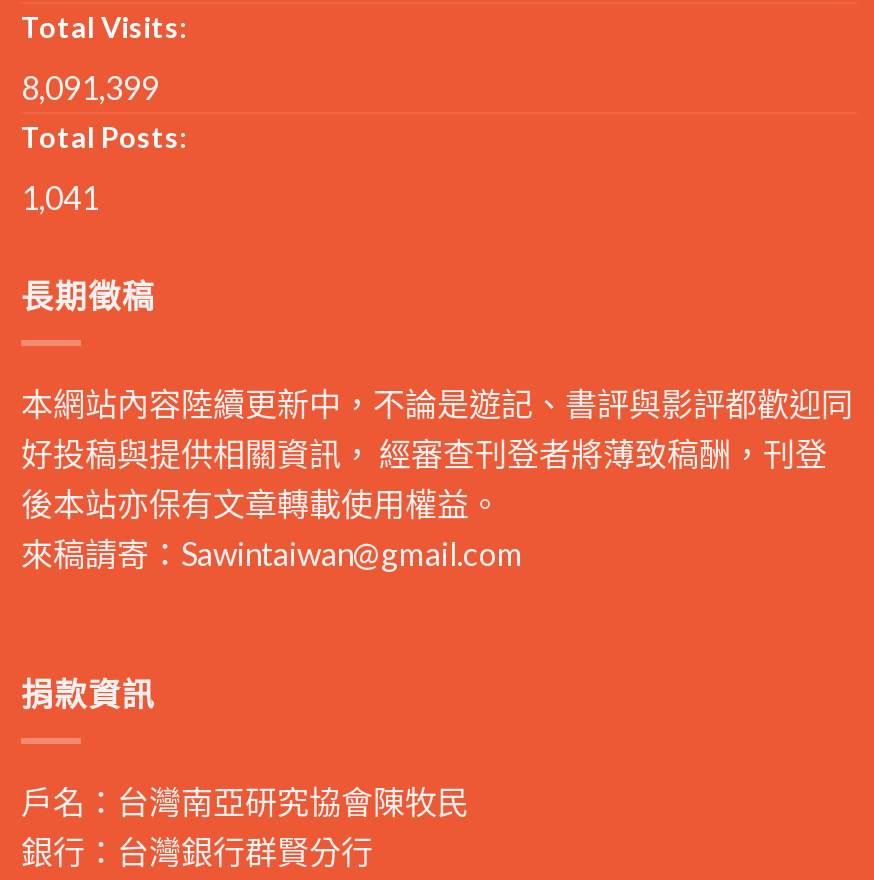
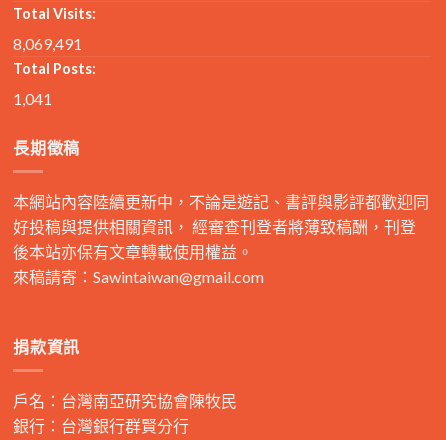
[21,68,159,106] 8,091,399 -> [13,34,82,53] 8,069,491

